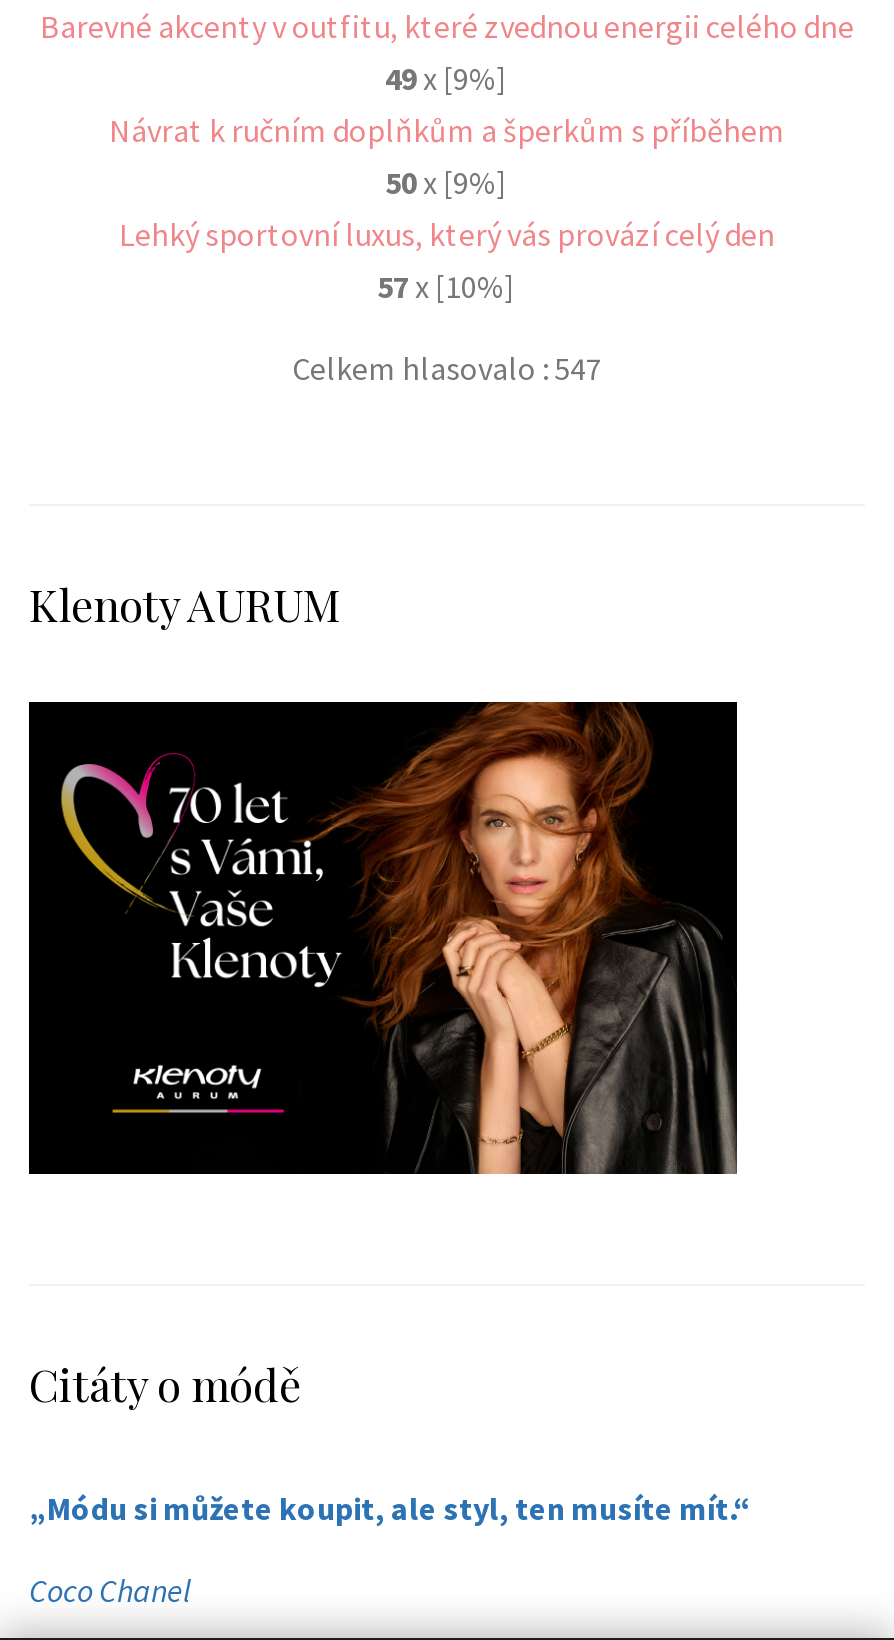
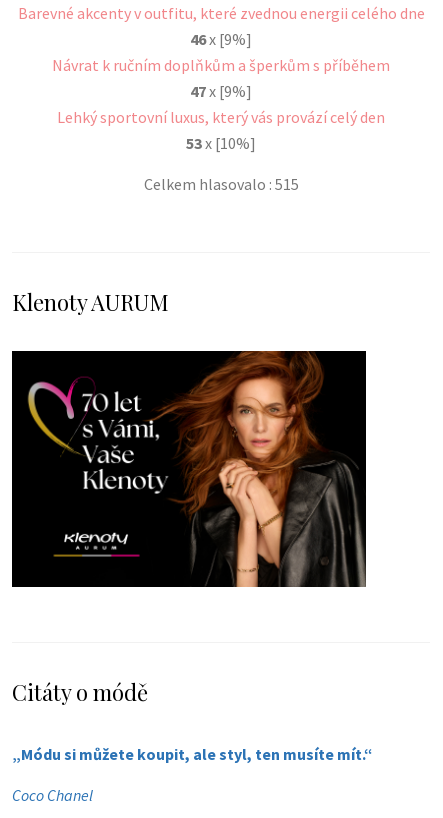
[385,58,509,98] 49 x [9%] -> [190,29,252,49] 46 x [9%]
[385,162,509,202] 50 x [9%] -> [190,81,252,101] 47 x [9%]
[377,266,517,306] 57 x [10%] -> [186,133,256,153] 53 x [10%]
[292,348,602,388] Celkem hlasovalo : 547 -> [143,174,298,194] Celkem hlasovalo : 515

